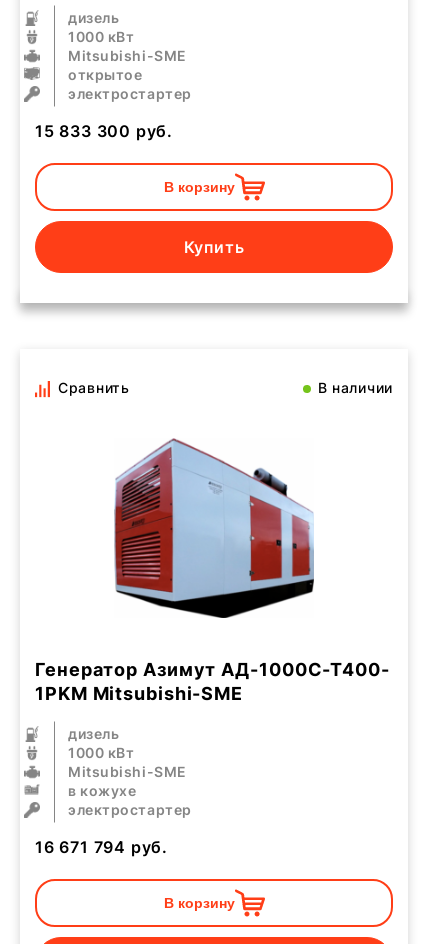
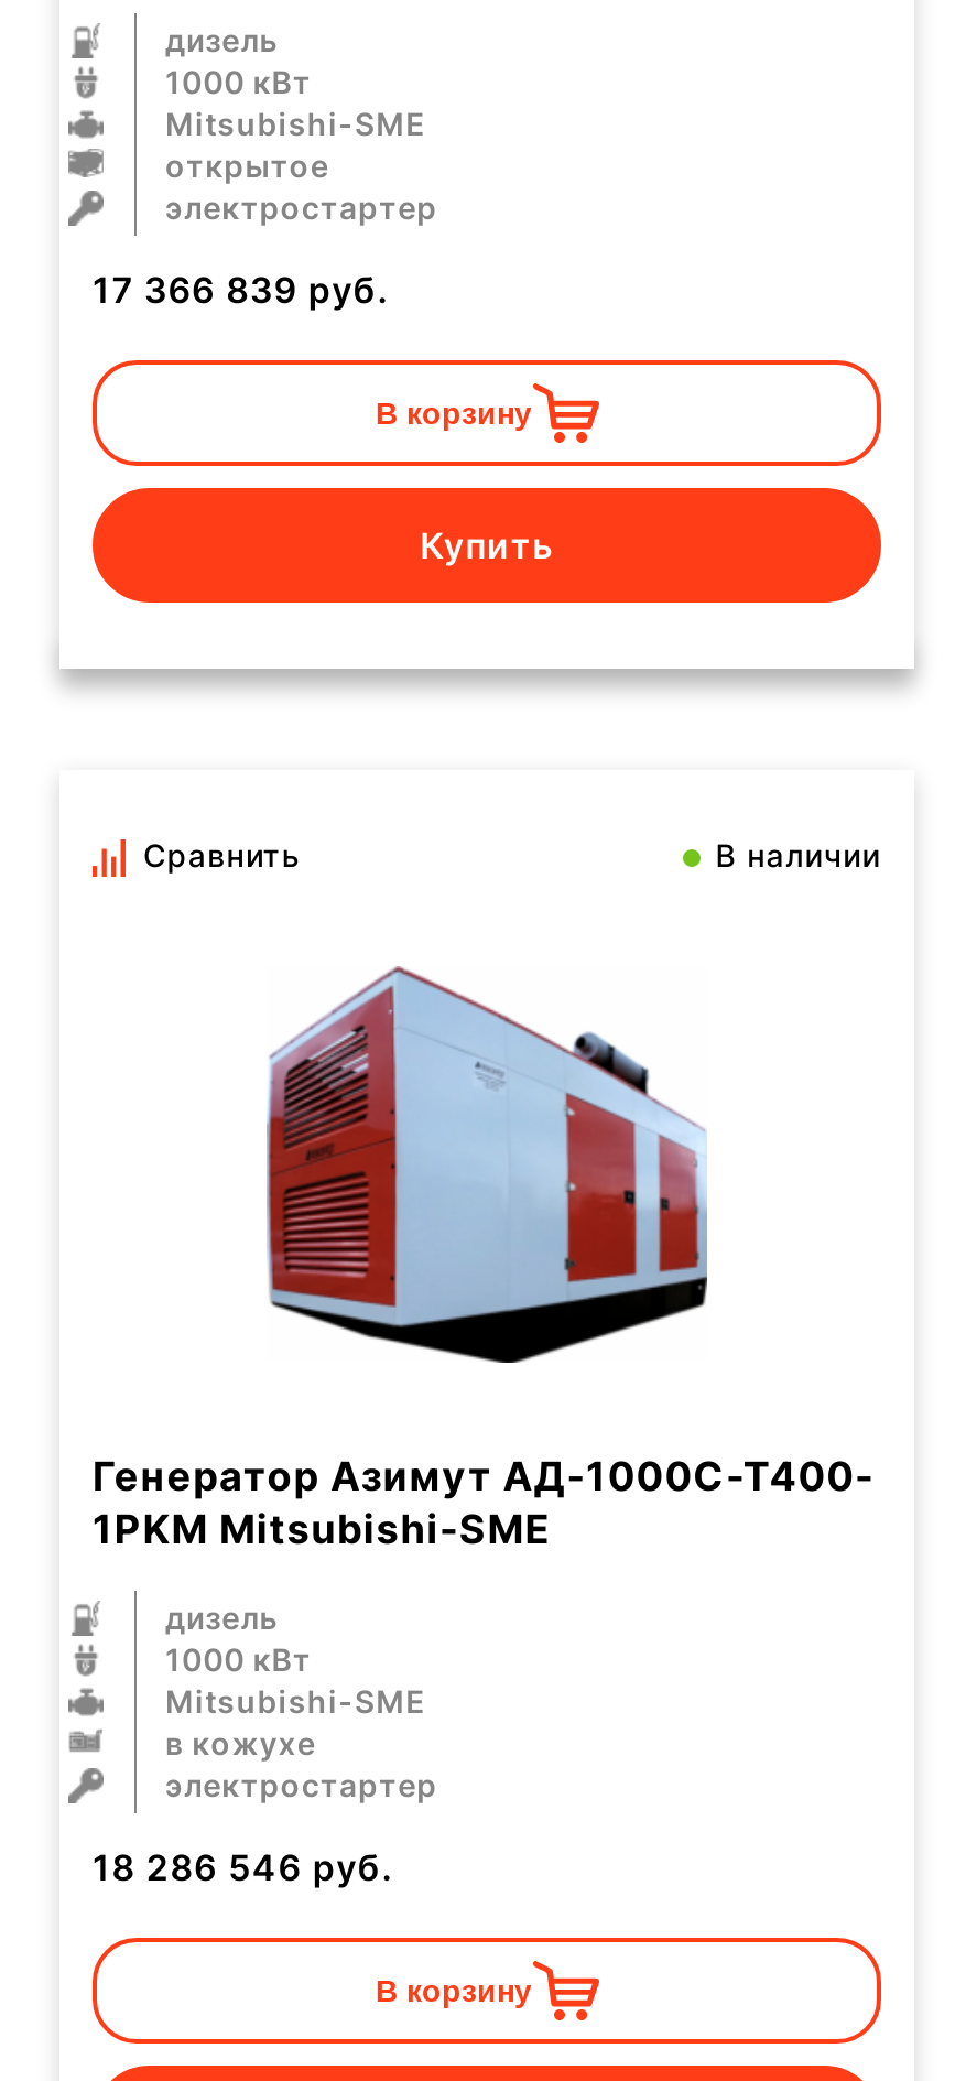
[35,121,173,141] 15 833 300 руб. -> [93,268,390,312] 17 366 839 руб.
[35,837,168,857] 16 671 794 руб. -> [93,1845,394,1889] 18 286 546 руб.

